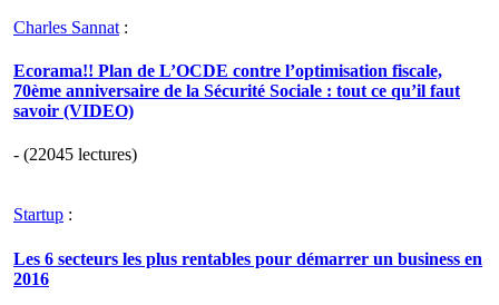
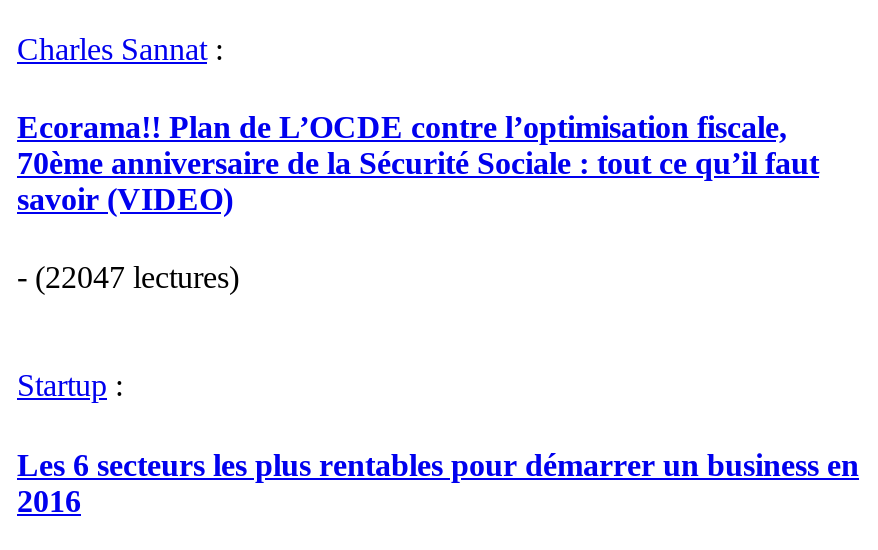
[13,145,137,164] - (22045 lectures) -> [17,260,239,294] - (22047 lectures)

